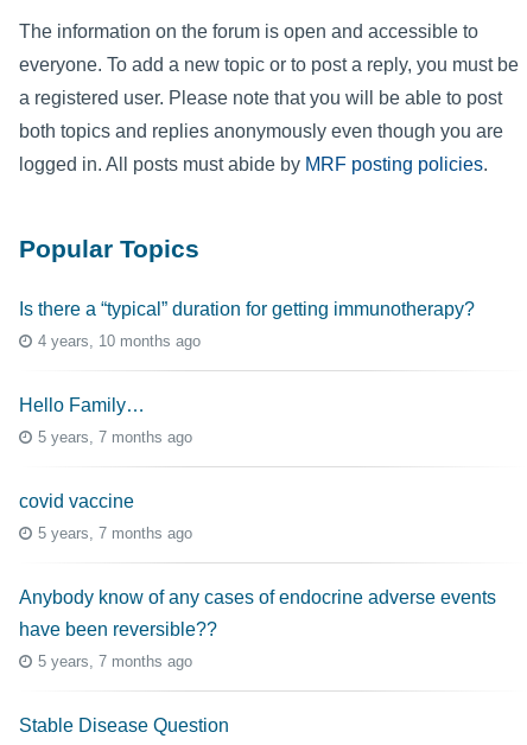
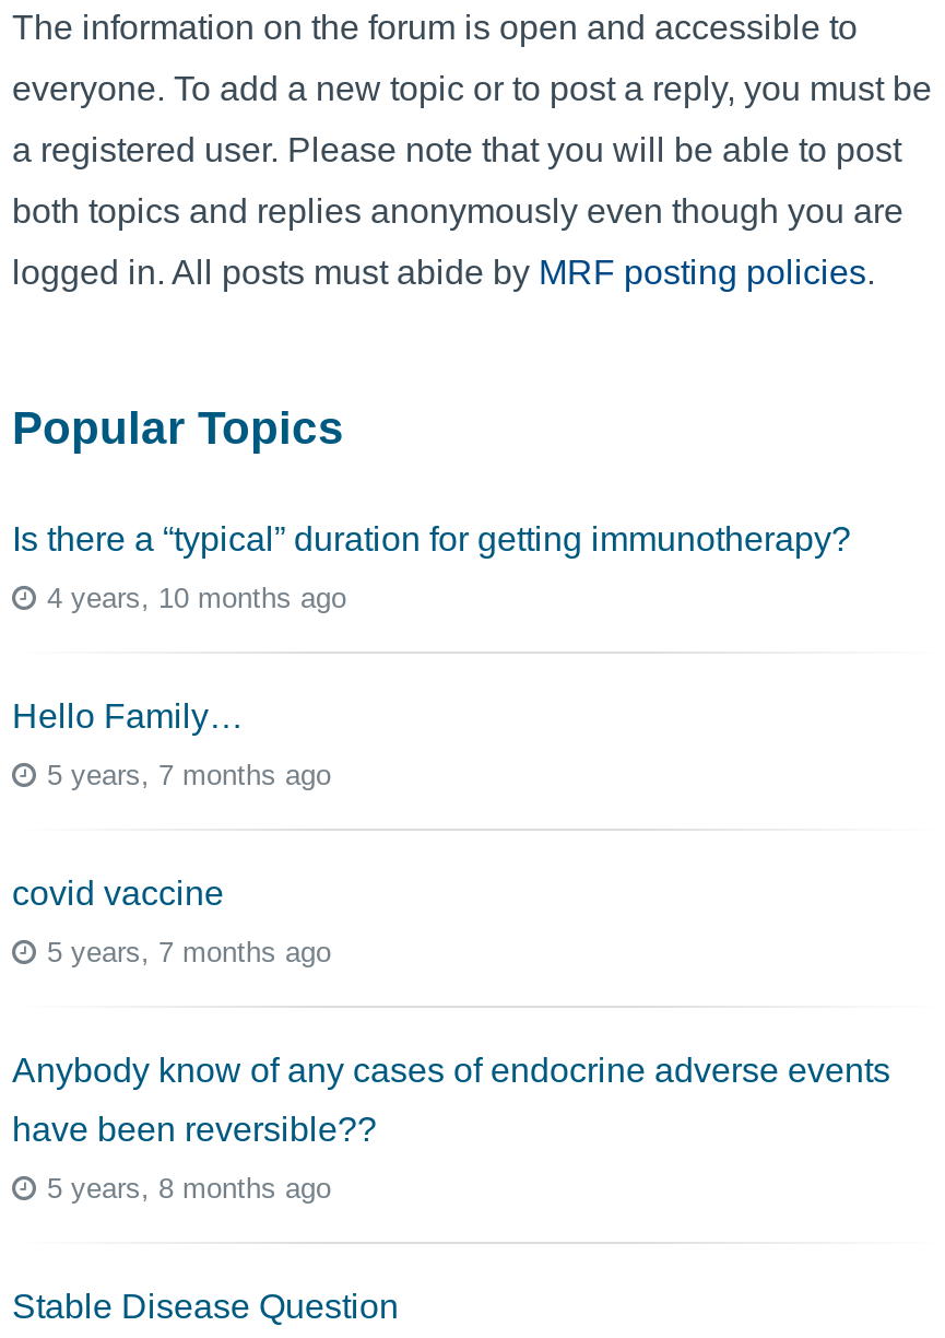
[38,652,192,670] 5 years, 7 months ago -> [47,1172,331,1205] 5 years, 8 months ago

